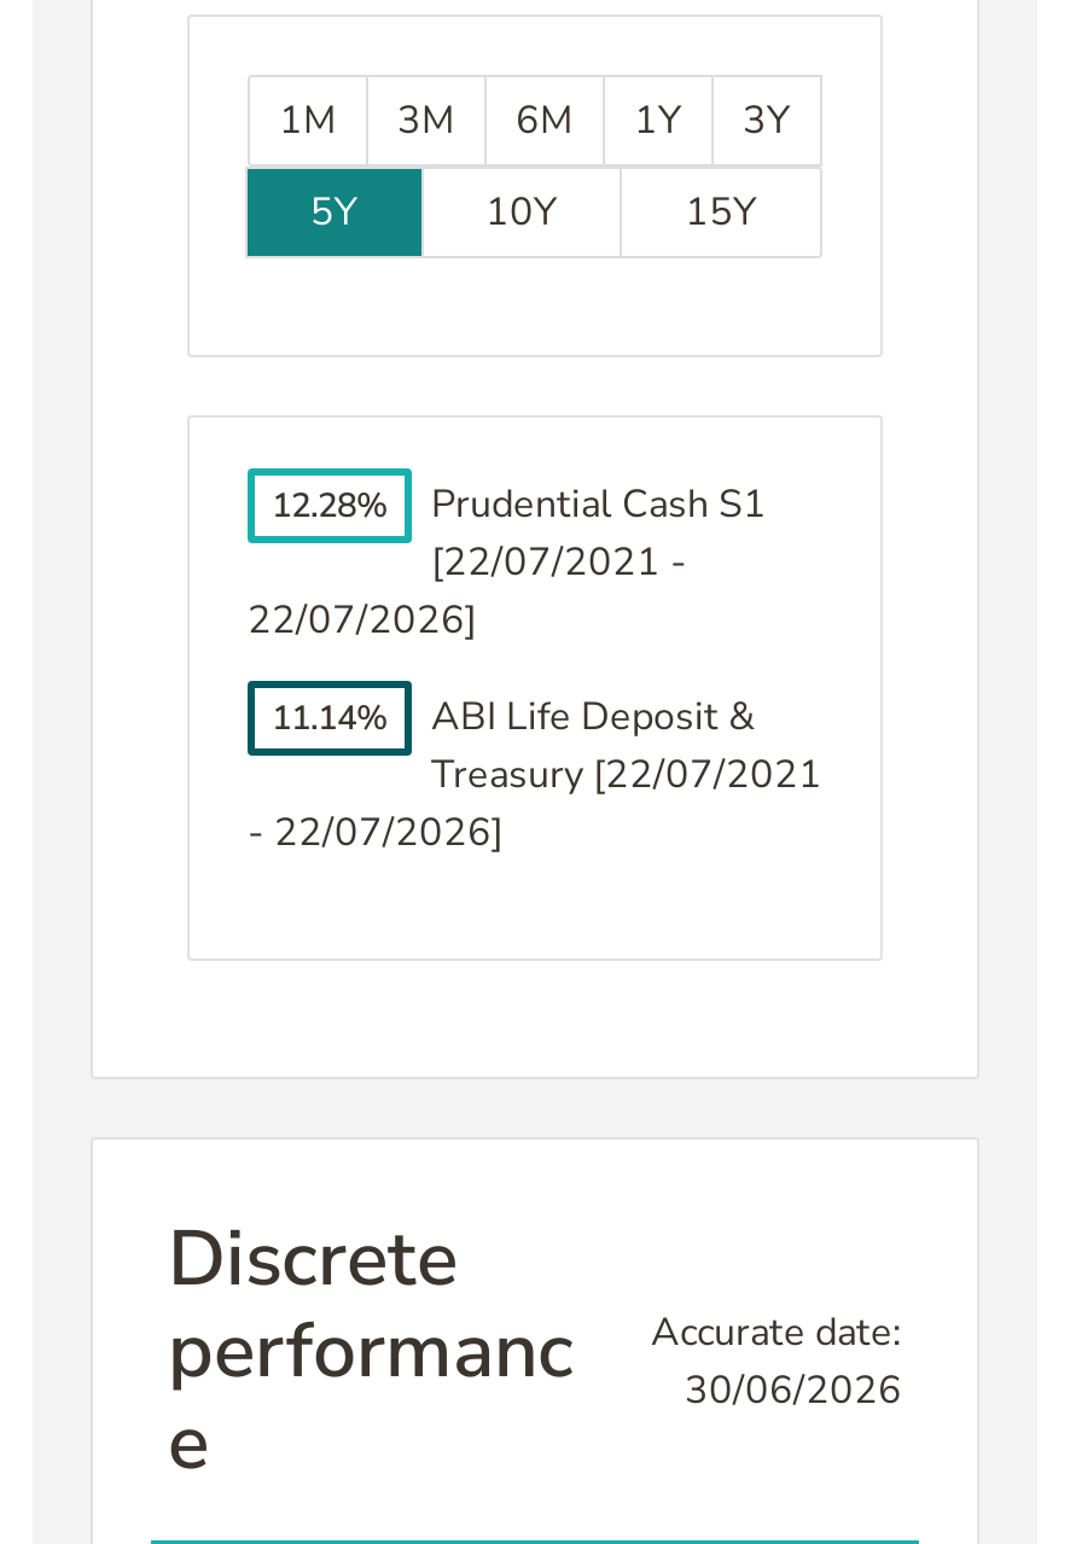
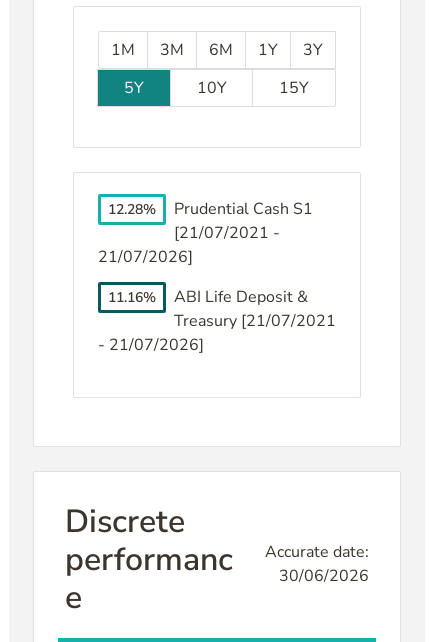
[431,536,687,589] [22/07/2021 - -> [174,222,280,244] [21/07/2021 -
[248,594,477,647] 22/07/2026] -> [98,246,193,268] 21/07/2026]
[272,691,755,744] 11.14% ABI Life Deposit & -> [108,286,308,308] 11.16% ABI Life Deposit &
[431,748,822,802] Treasury [22/07/2021 -> [174,310,336,332] Treasury [21/07/2021
[248,806,504,860] - 22/07/2026] -> [98,334,204,356] - 21/07/2026]

